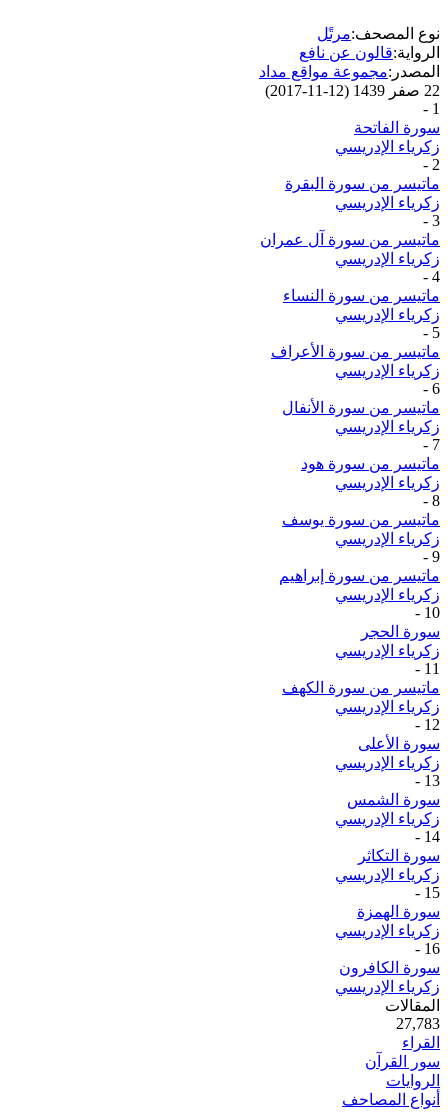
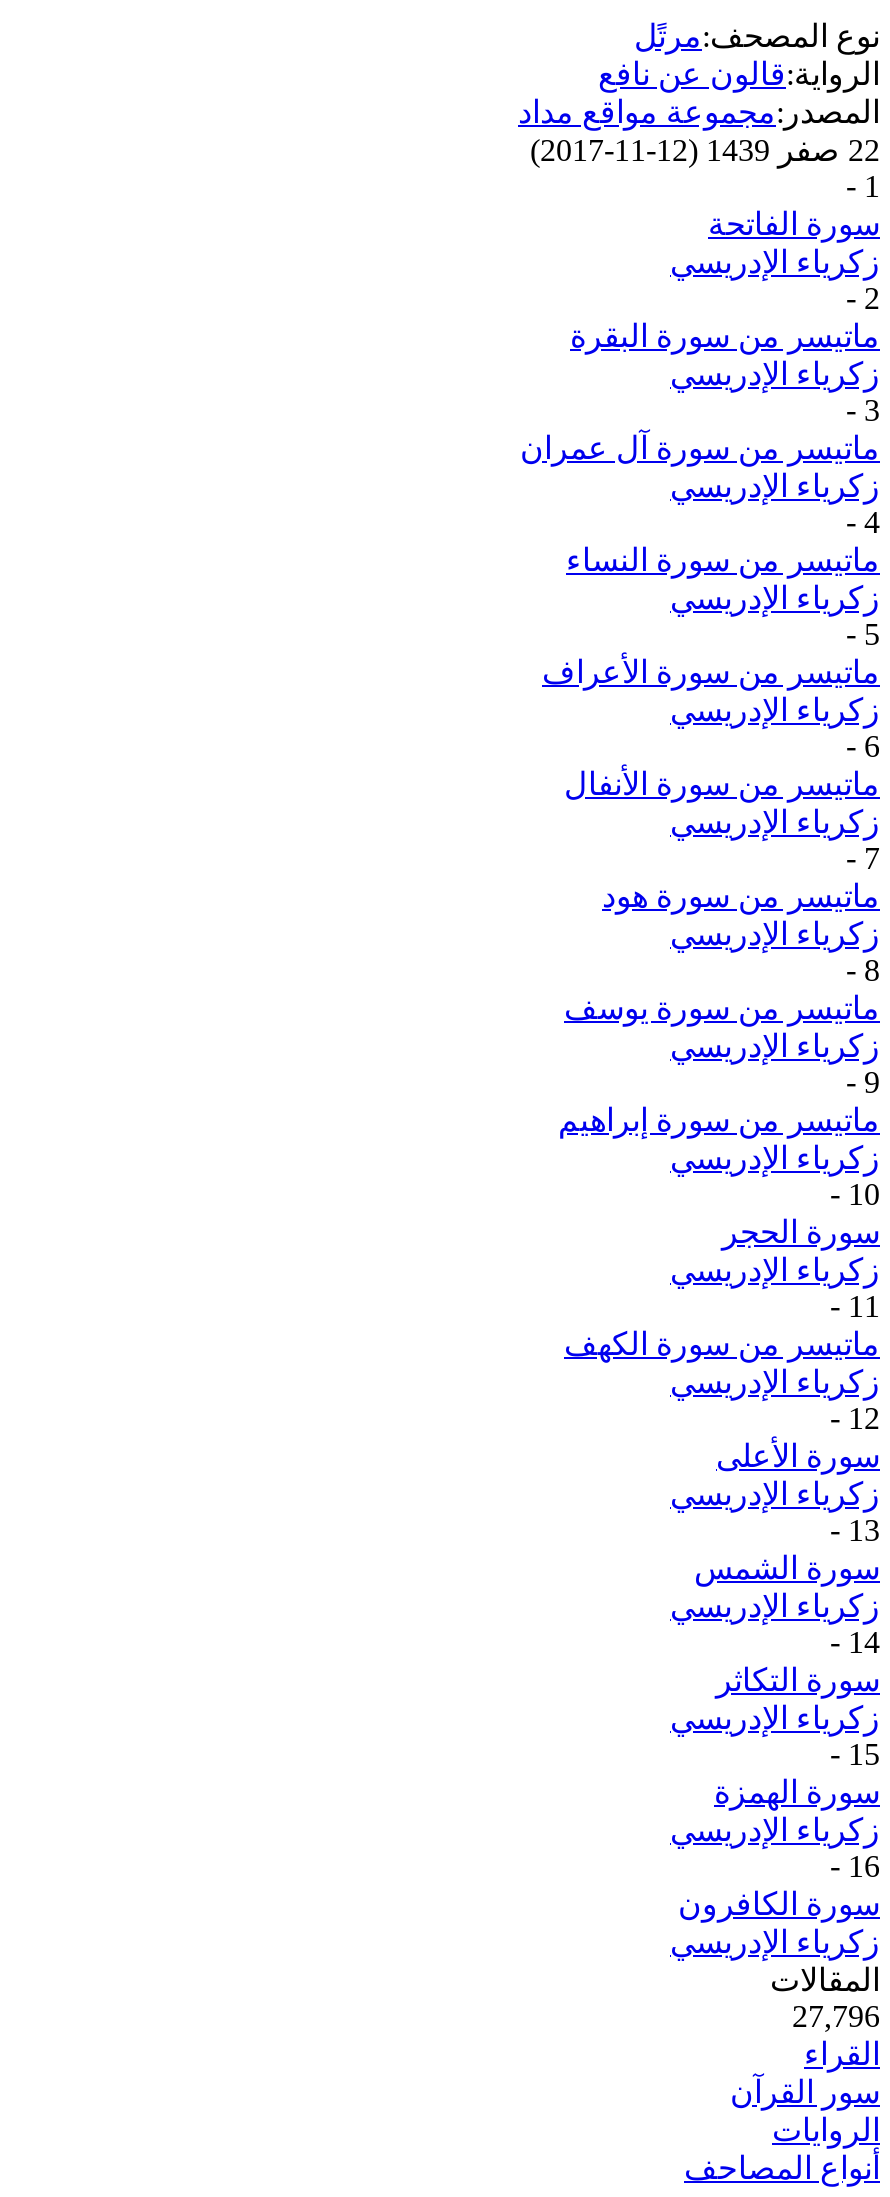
[396,1015,440,1032] 27,783 -> [792,1998,880,2032] 27,796

